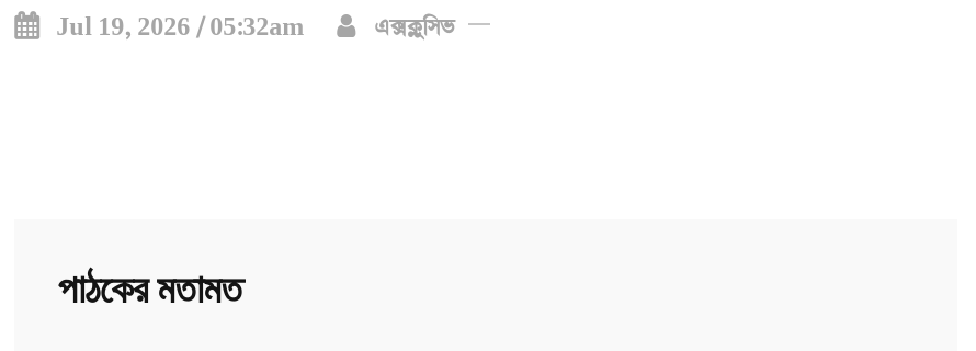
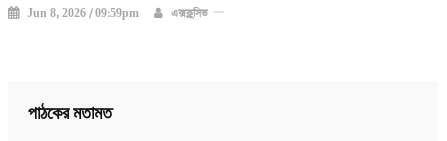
[56,12,304,43] Jul 19, 2026 / 05:32am -> [27,7,139,21] Jun 8, 2026 / 09:59pm

